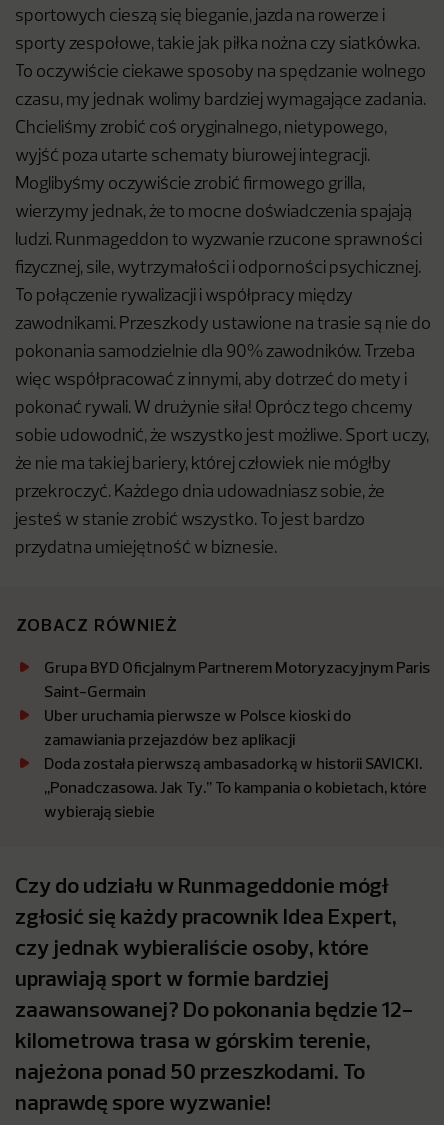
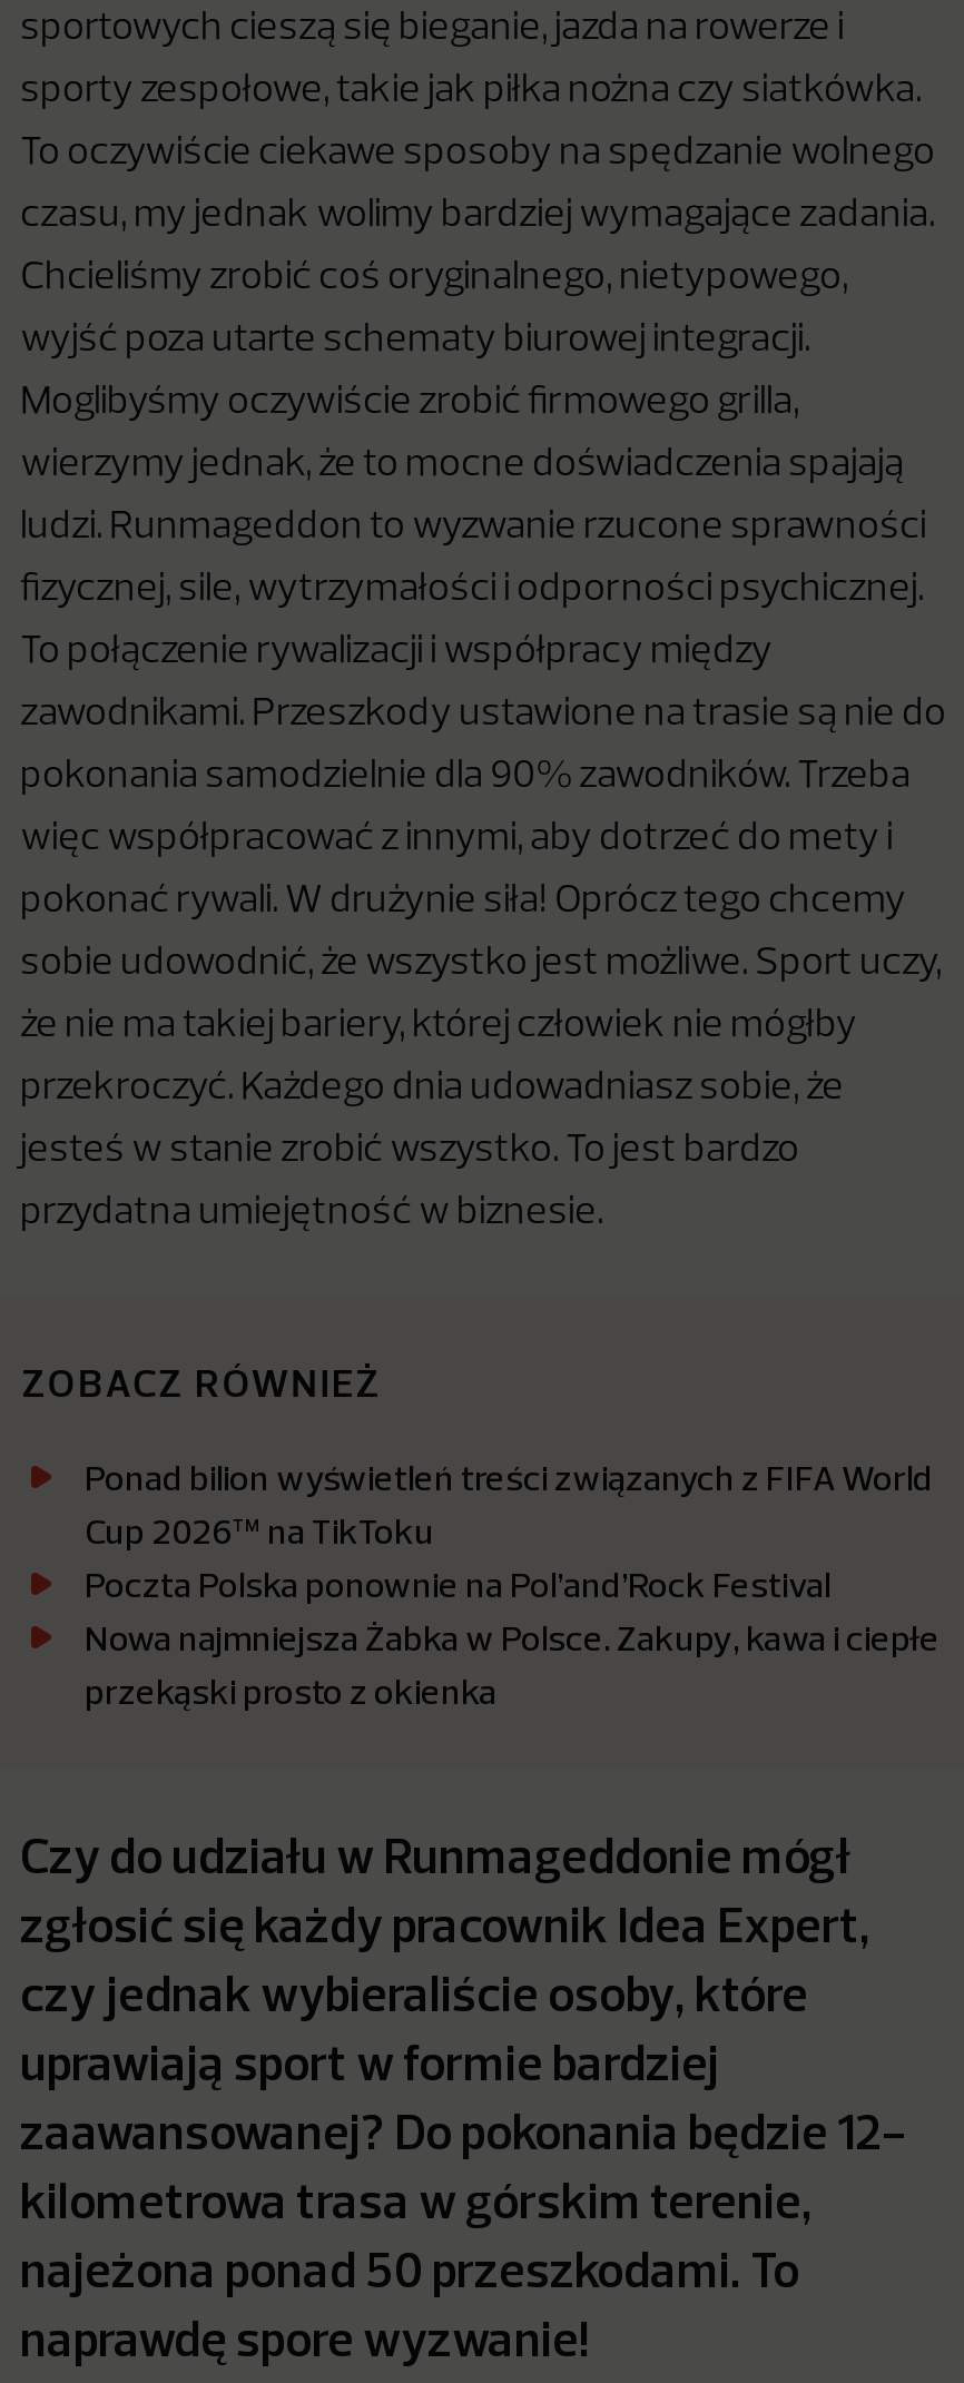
[44,657,430,821] Grupa BYD Oficjalnym Partnerem Motoryzacyjnym Paris | Saint-Germain | Uber uruchamia pierwsze w Polsce kioski do | zamawiania przejazdów bez aplikacji | Doda została pierwszą ambasadorką w historii SAVICKI. | ,,Ponadczasowa. Jak Ty.’’ To kampania o kobietach, które | wybierają siebie -> [85,1455,940,1713] Ponad bilion wyświetleń treści związanych z FIFA World | Cup 2026™ na TikToku | Poczta Polska ponownie na Pol’and’Rock Festival | Nowa najmniejsza Żabka w Polsce. Zakupy, kawa i ciepłe | przekąski prosto z okienka

